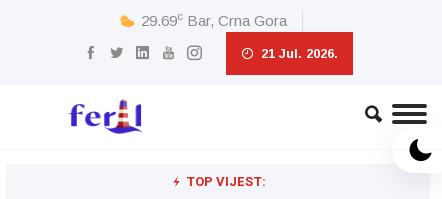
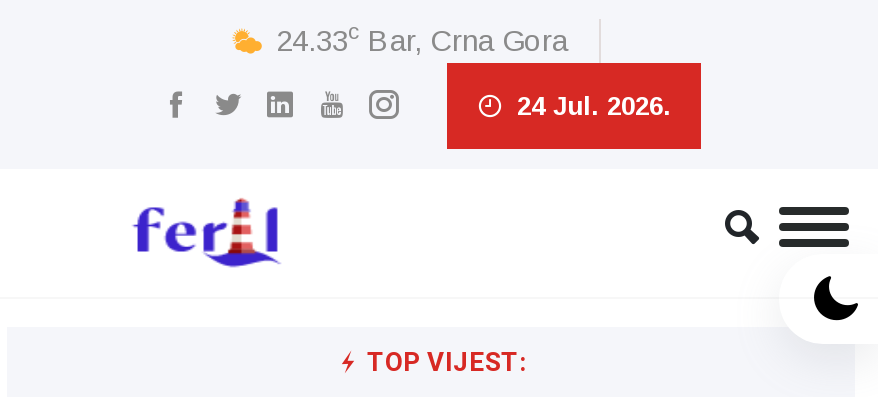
[140,10,286,29] 29.69c Bar, Crna Gora -> [276,20,568,57] 24.33c Bar, Crna Gora
[257,46,338,61] 21 Jul. 2026. -> [509,91,671,121] 24 Jul. 2026.

